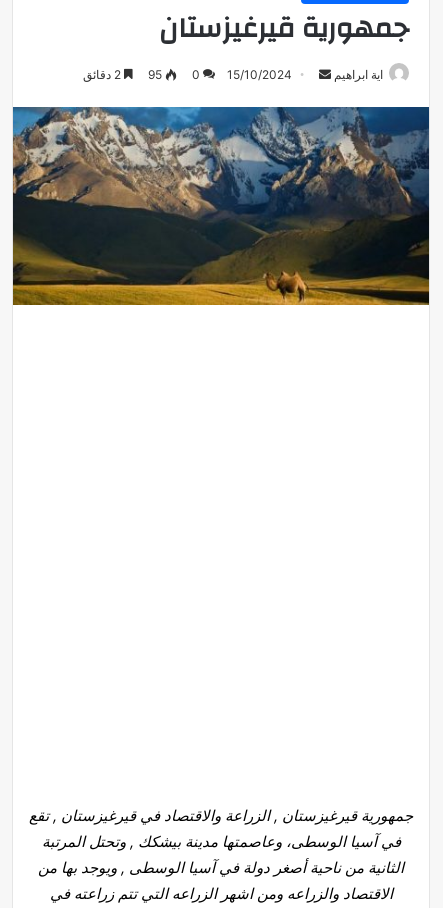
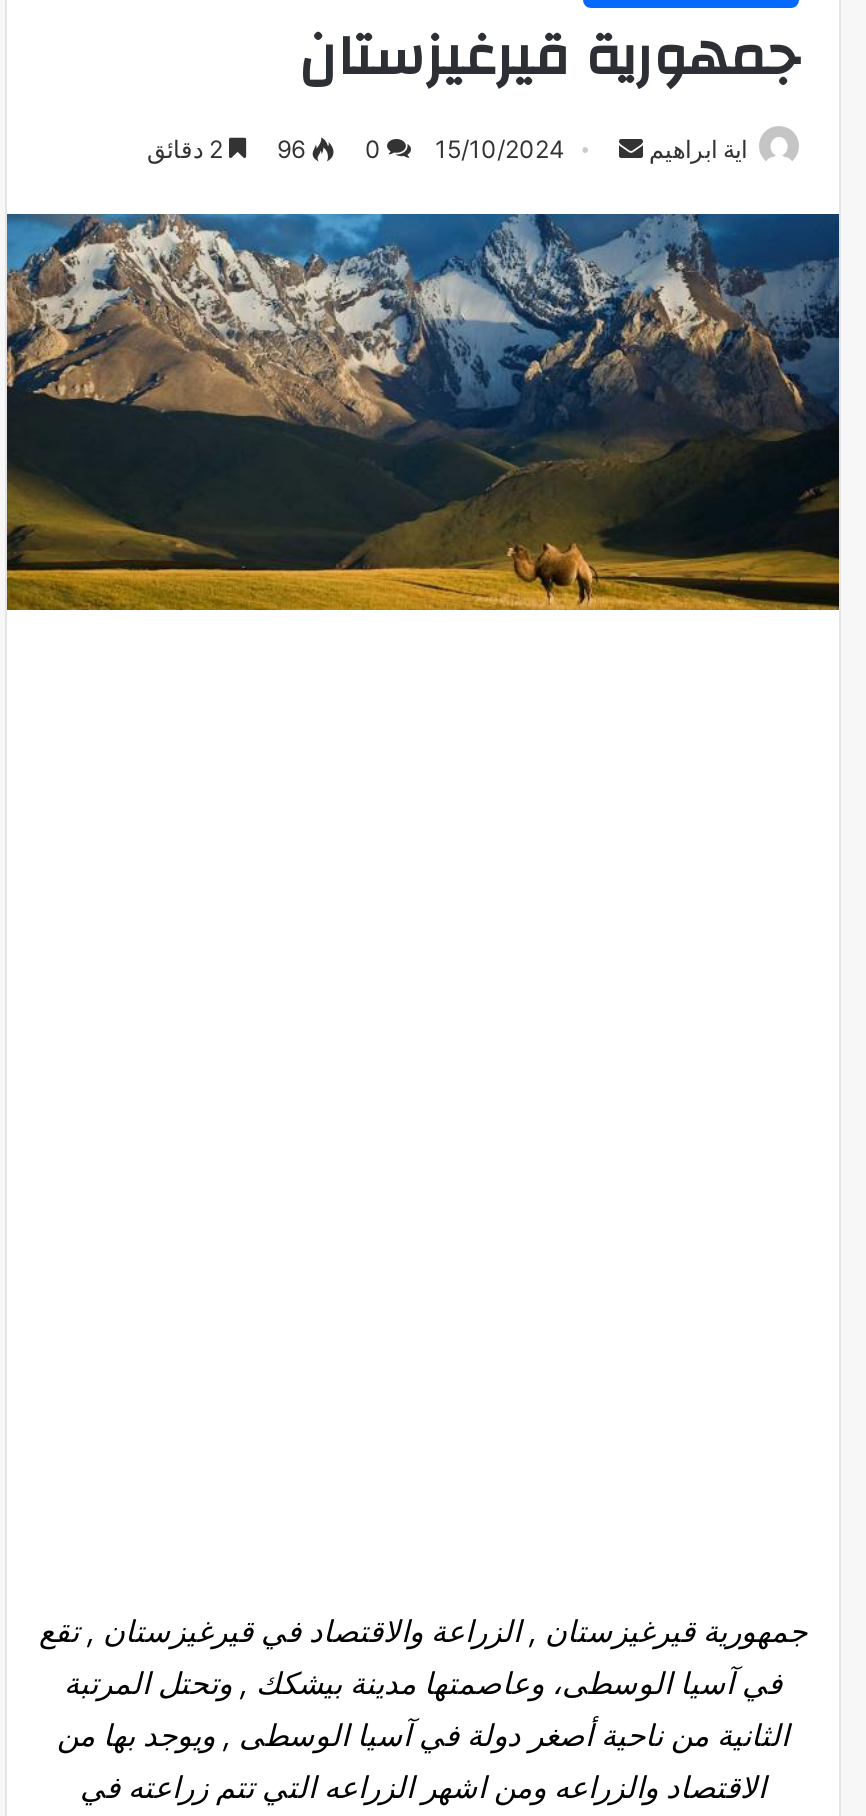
[148,67,162,82] 95 -> [277,134,305,164] 96

